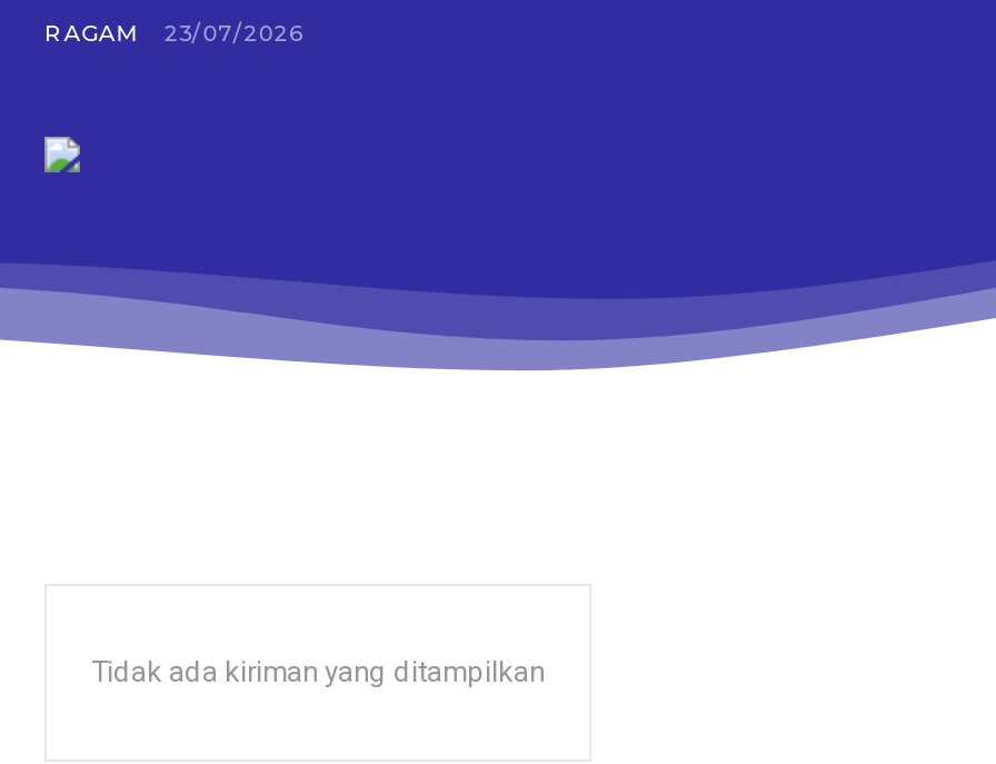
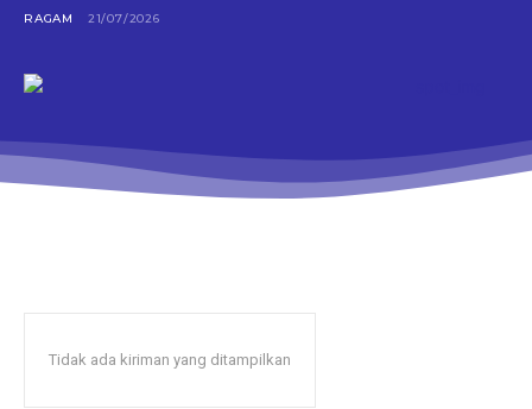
[44,18,302,47] RAGAM 23/07/2026 -> [24,10,160,26] RAGAM 21/07/2026

